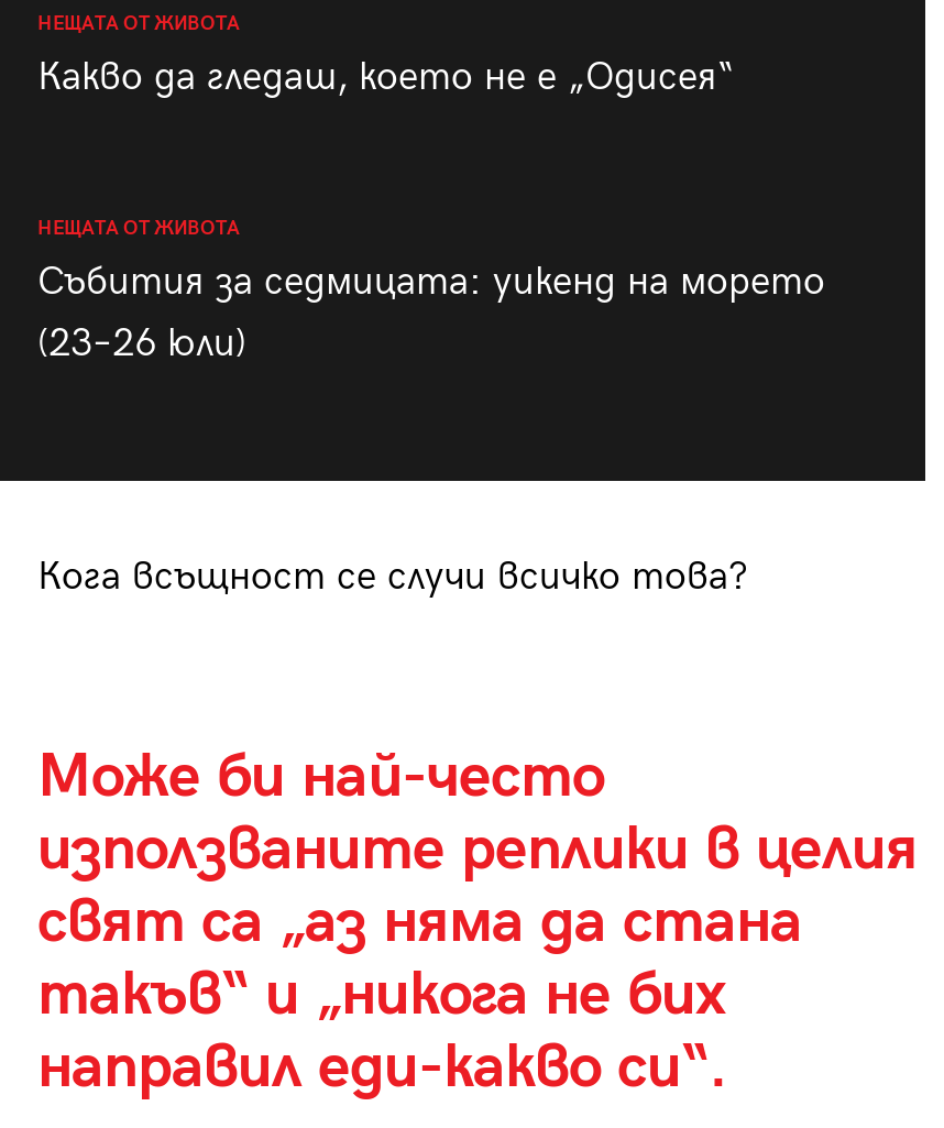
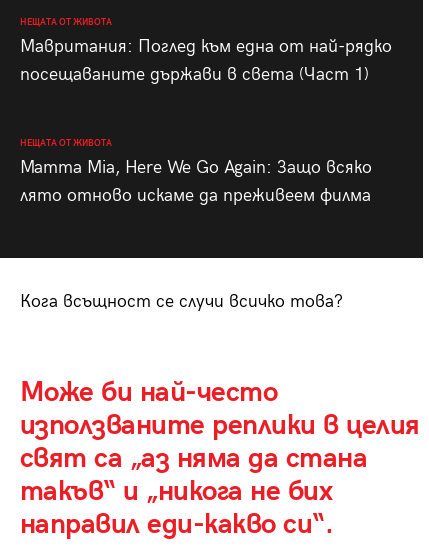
[37,55,735,101] Какво да гледаш, което не е „Одисея“ -> [19,36,391,85] Мавритания: Поглед към една от най-рядко | посещаваните държави в света (Част 1)
[37,259,825,367] Събития за седмицата: уикенд на морето | (23–26 юли) -> [19,157,371,206] Mamma Mia, Here We Go Again: Защо всяко | лято отново искаме да преживеем филма

